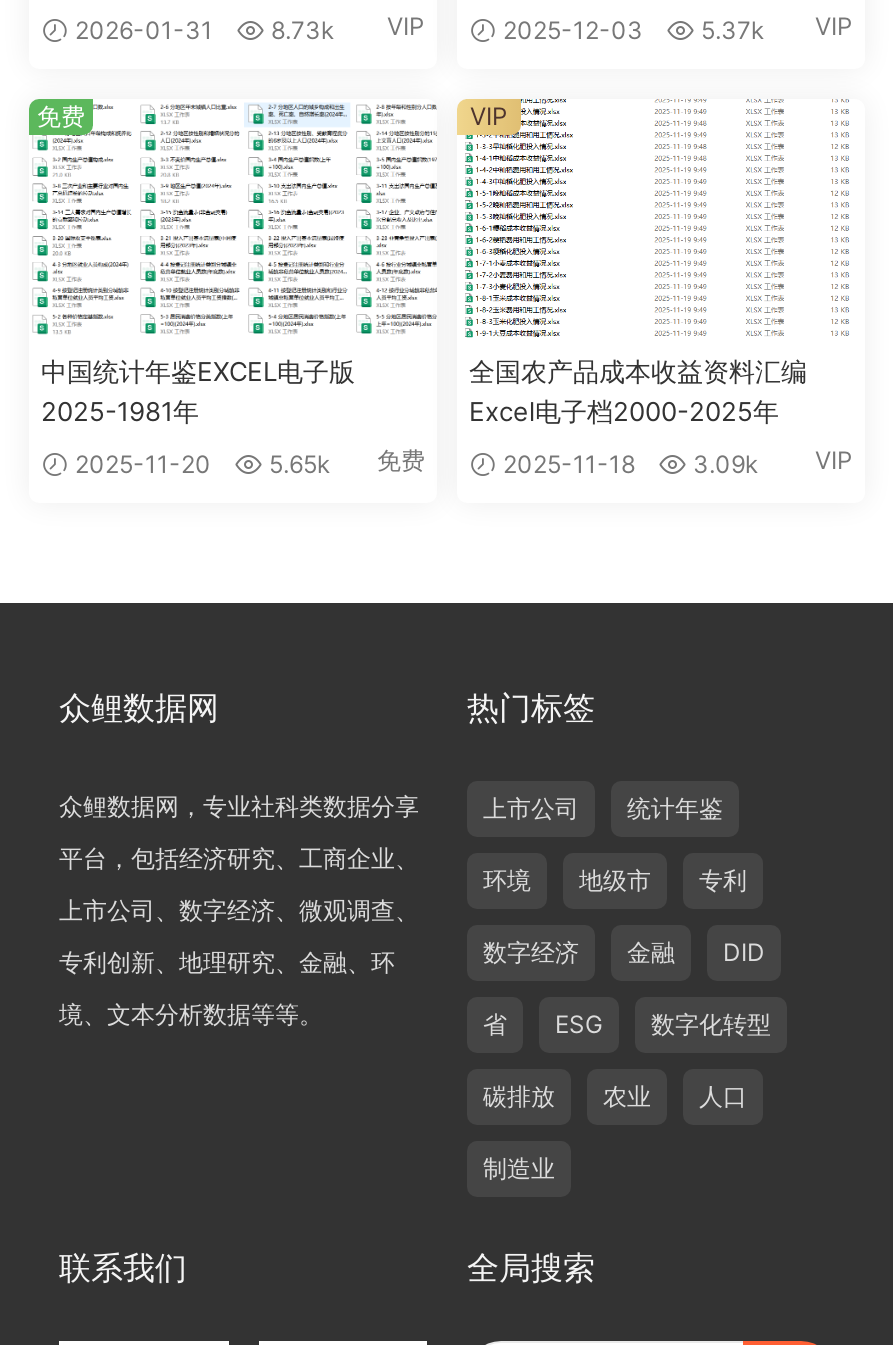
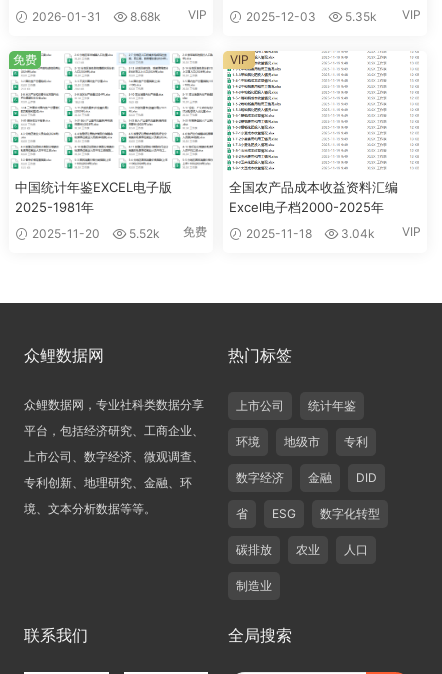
[69,11,425,45] 2026-01-31 8.73k VIP -> [29,7,207,24] 2026-01-31 8.68k VIP
[497,11,853,45] 2025-12-03 5.37k VIP -> [243,7,421,24] 2025-12-03 5.35k VIP
[69,445,425,479] 2025-11-20 5.65k 免费 -> [29,224,207,241] 2025-11-20 5.52k 免费
[497,445,853,479] 2025-11-18 3.09k VIP -> [243,224,421,241] 2025-11-18 3.04k VIP

